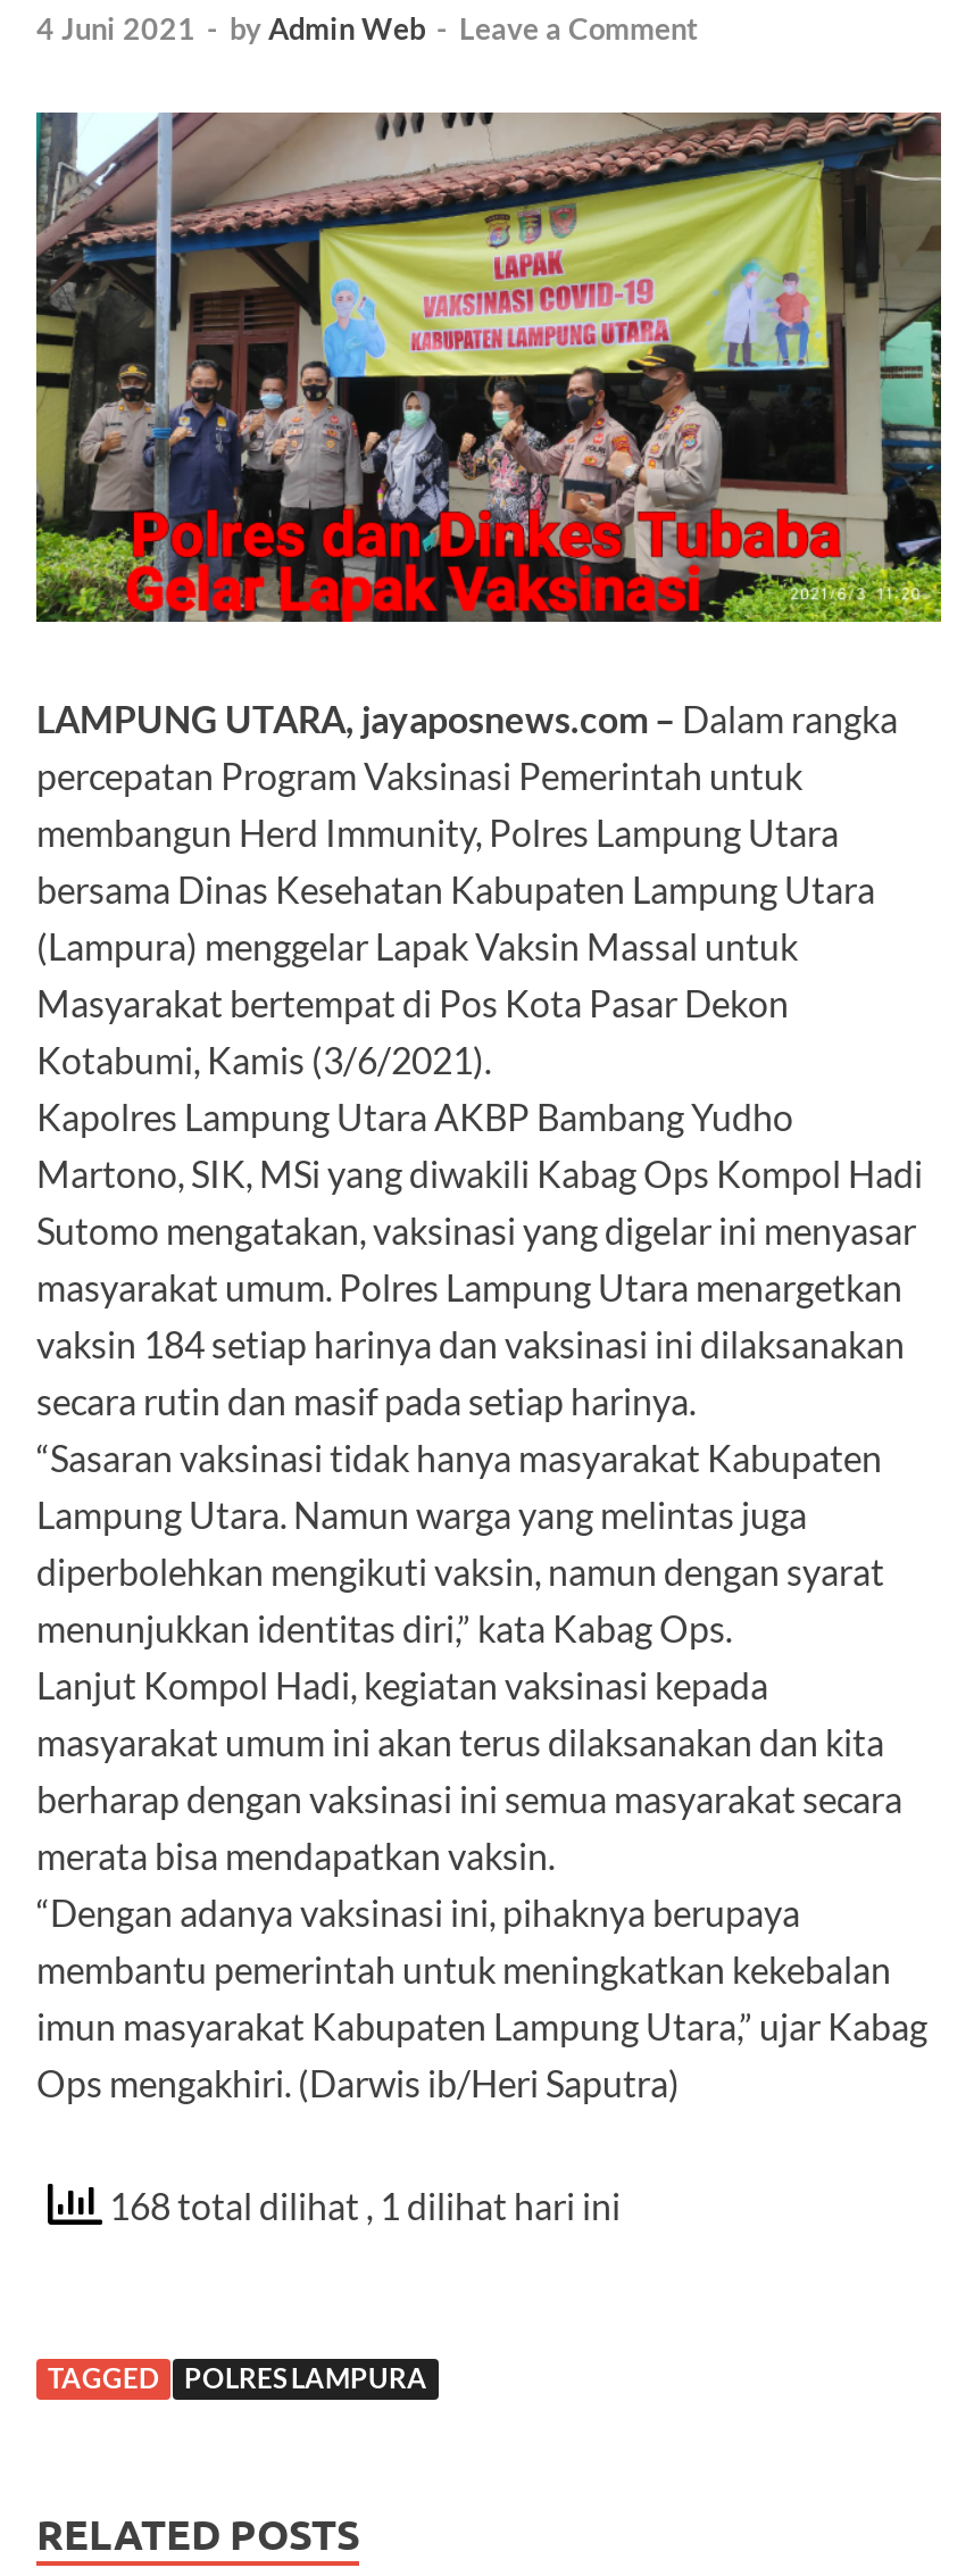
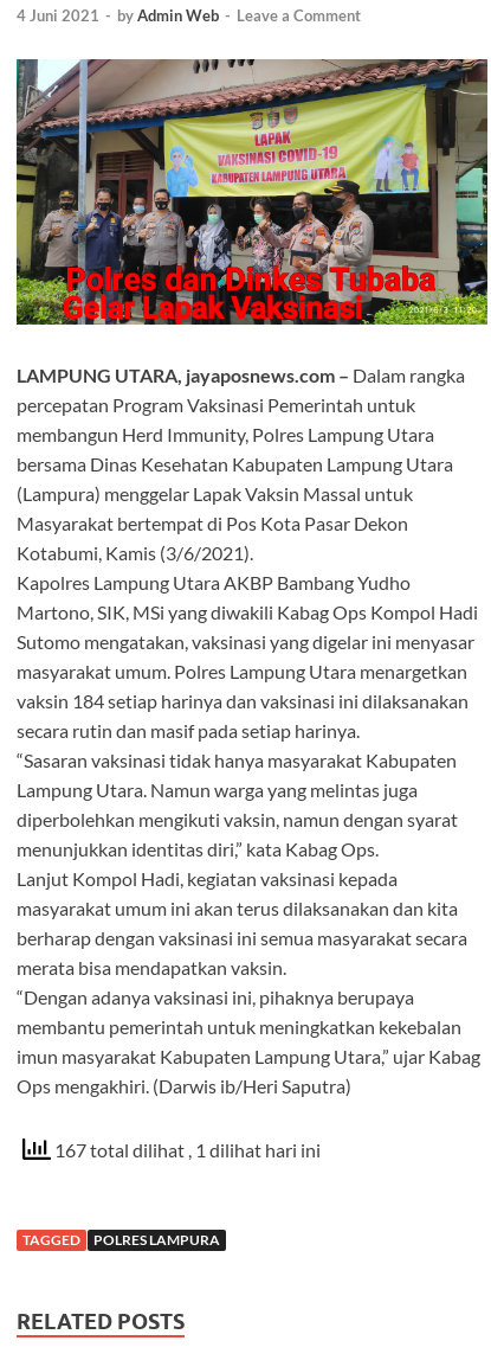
[102,2184,621,2227] 168 total dilihat, 1 dilihat hari ini -> [51,1138,321,1161] 167 total dilihat, 1 dilihat hari ini

